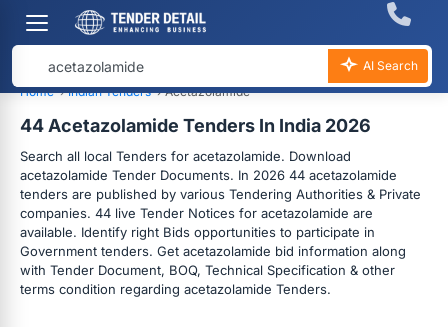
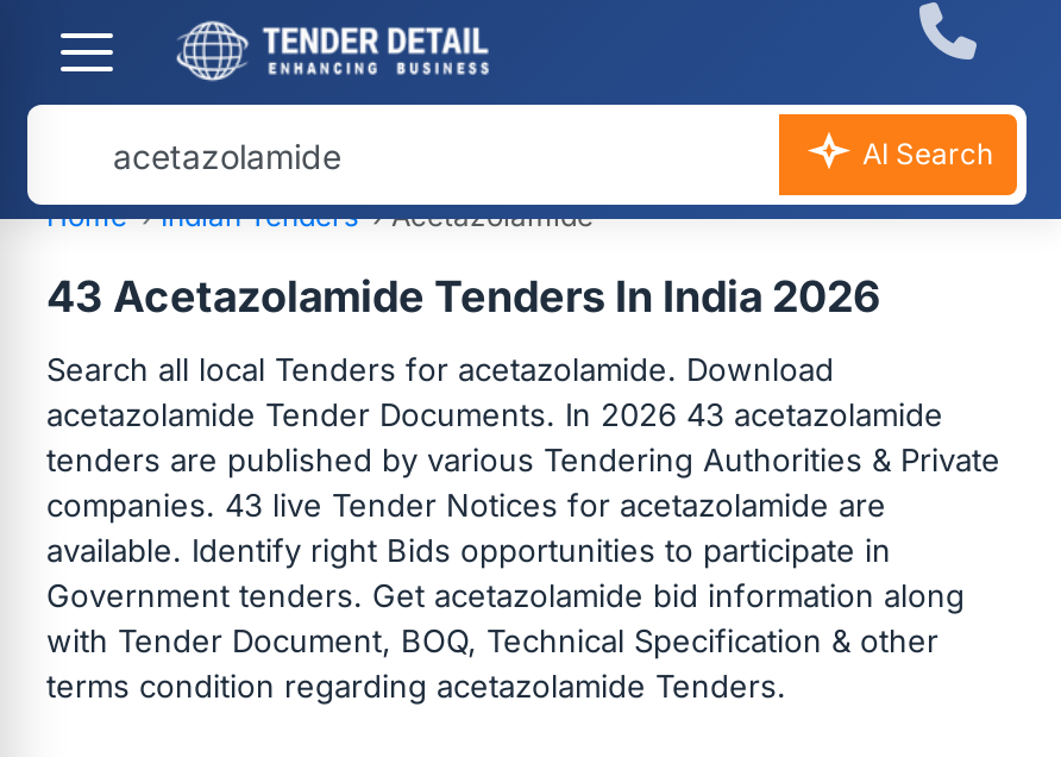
[20,115,371,136] 44 Acetazolamide Tenders In India 2026 -> [46,271,881,321] 43 Acetazolamide Tenders In India 2026
[20,167,397,183] acetazolamide Tender Documents. In 2026 44 acetazolamide -> [46,395,943,433] acetazolamide Tender Documents. In 2026 43 acetazolamide
[20,205,373,221] companies. 44 live Tender Notices for acetazolamide are -> [46,486,886,524] companies. 43 live Tender Notices for acetazolamide are

